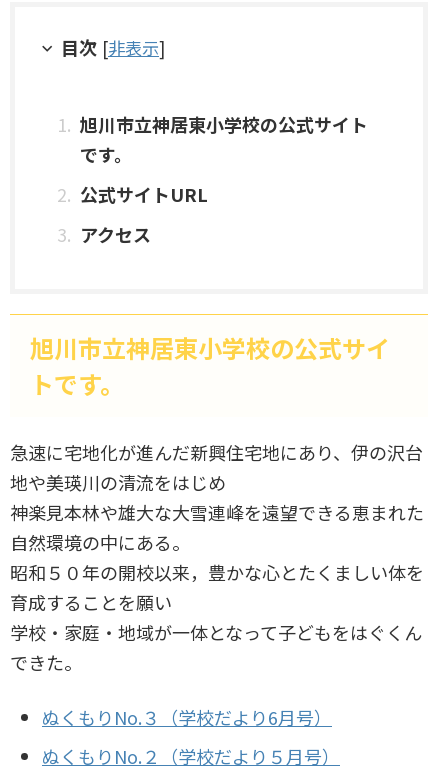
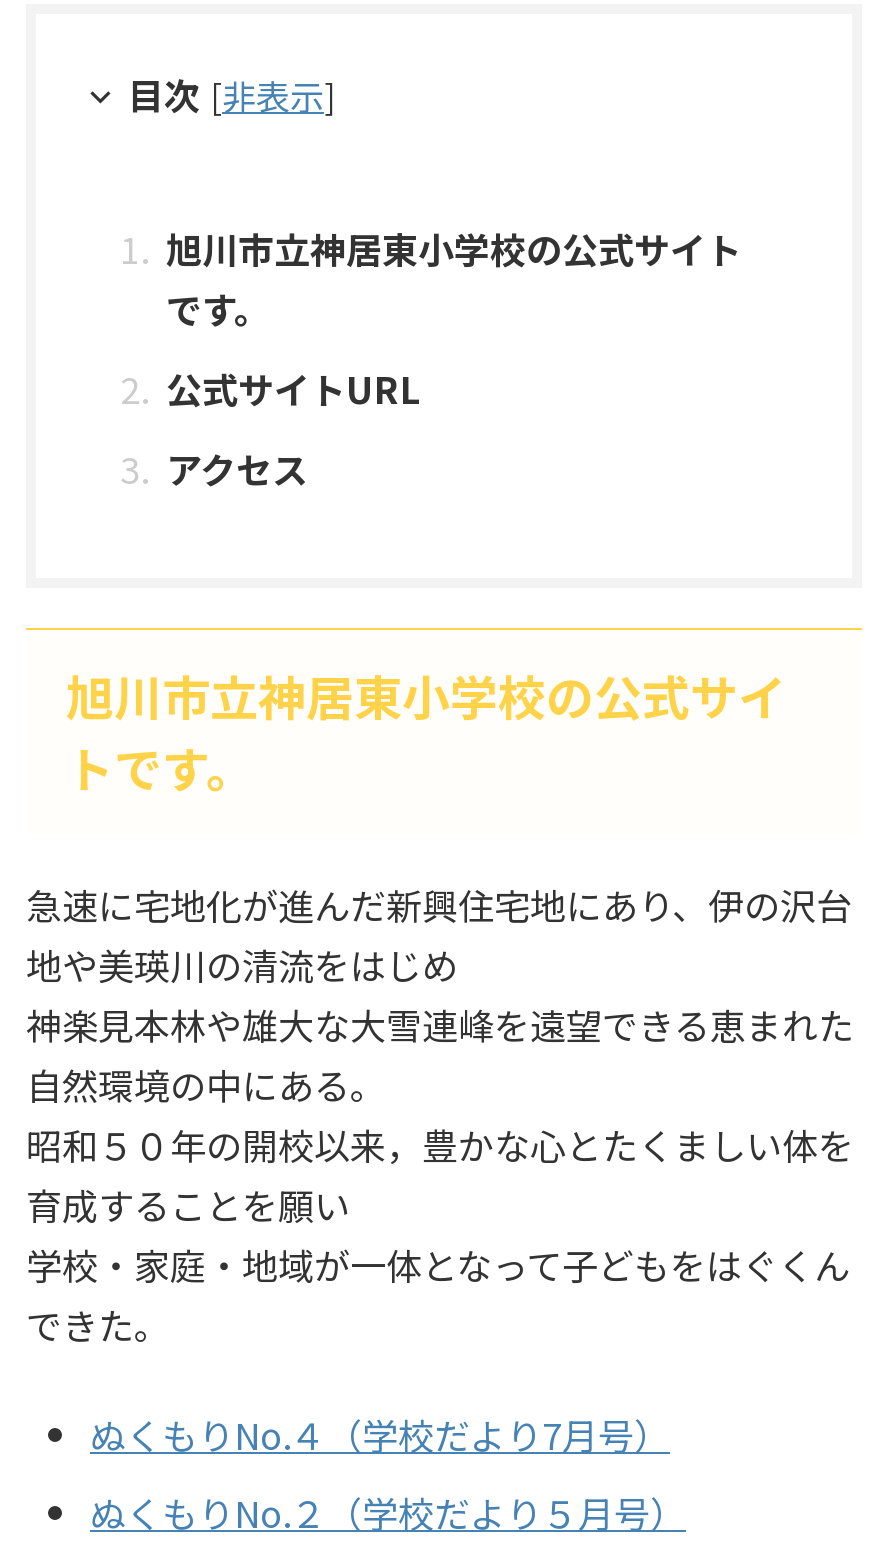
[42,704,332,730] ぬくもりNo.３（学校だより6月号） -> [90,1408,670,1460] ぬくもりNo.４（学校だより7月号）

